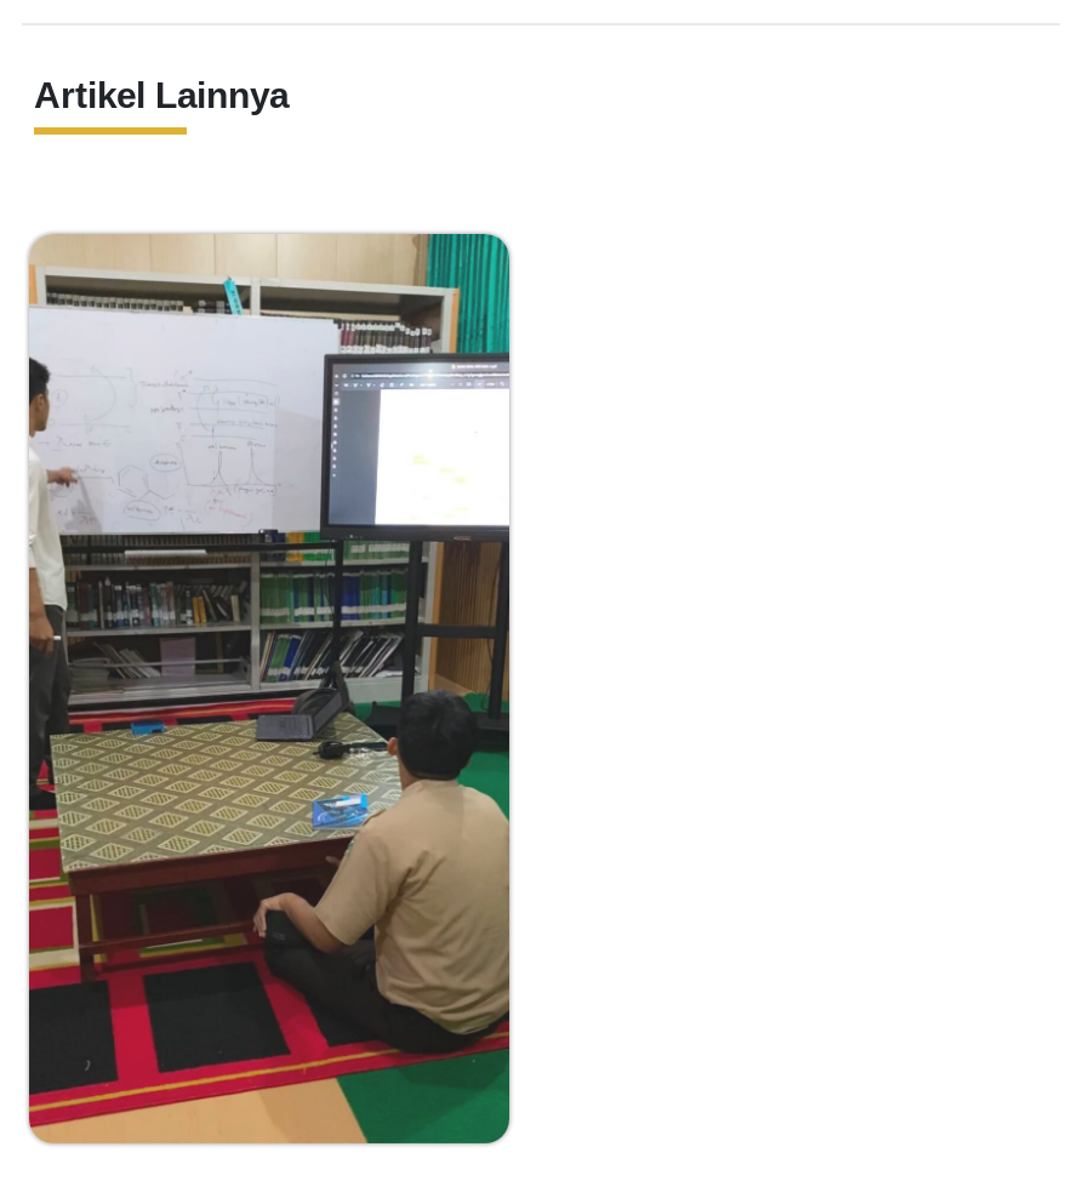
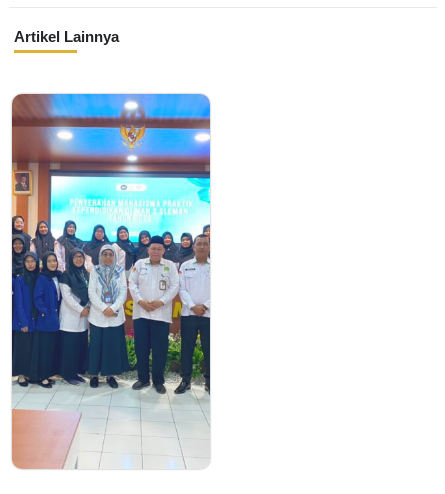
[27,232,512,1146] [image] -> [11,93,211,469] [image]

